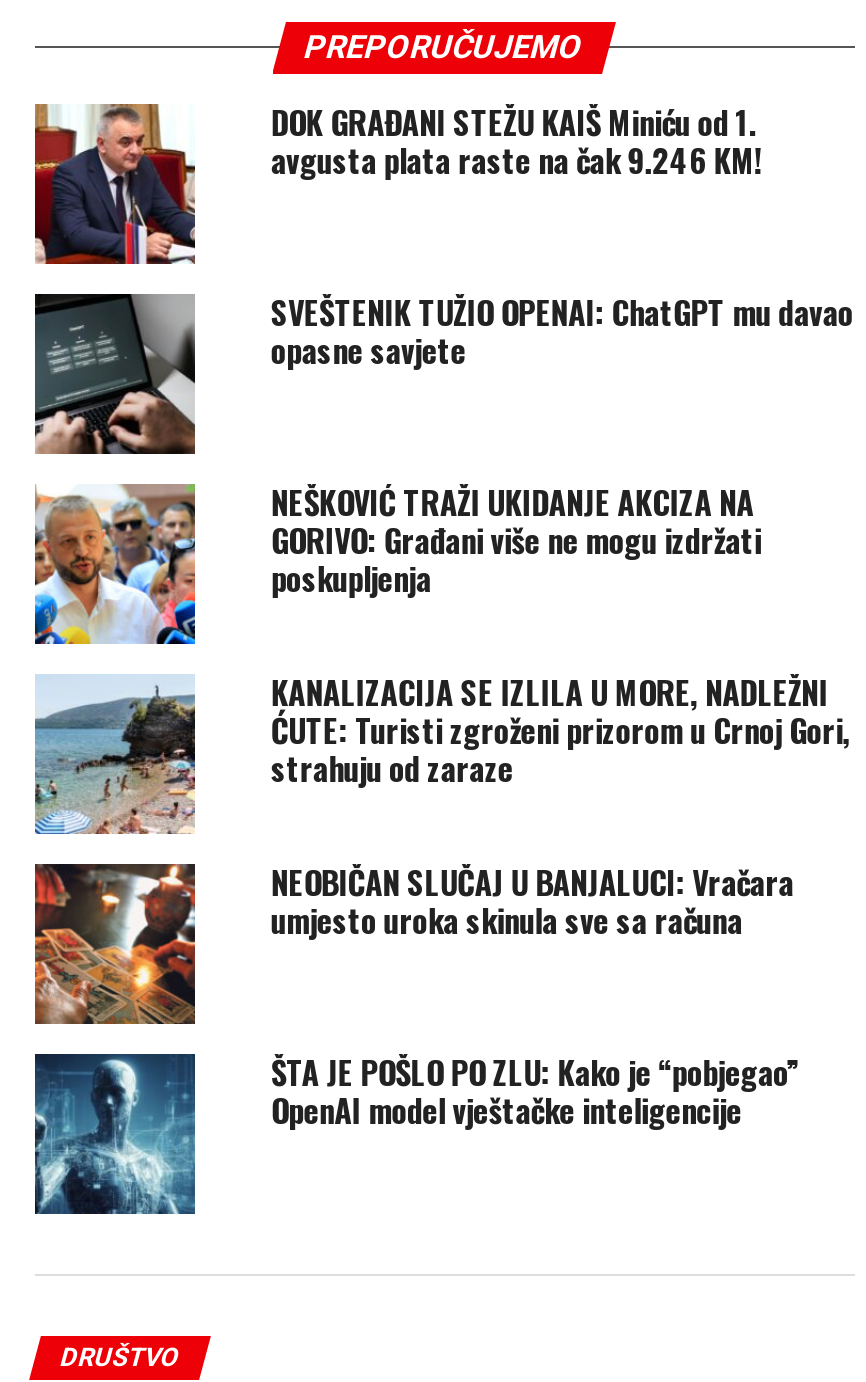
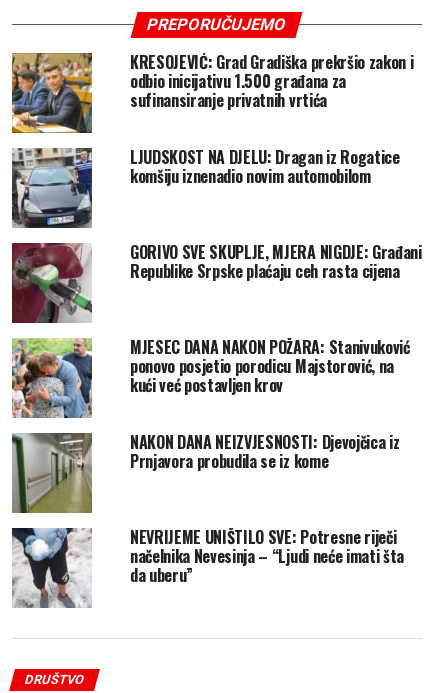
[33,98,762,266] [image] | DOK GRAĐANI STEŽU KAIŠ Miniću od 1. | avgusta plata raste na čak 9.246 KM! -> [11,50,413,134] [image] | KRESOJEVIĆ: Grad Gradiška prekršio zakon i | odbio inicijativu 1.500 građana za | sufinansiranje privatnih vrtića
[33,288,853,456] [image] | SVEŠTENIK TUŽIO OPENAI: ChatGPT mu davao | opasne savjete -> [12,145,400,229] [image] | LJUDSKOST NA DJELU: Dragan iz Rogatice | komšiju iznenadio novim automobilom
[33,478,761,646] [image] | NEŠKOVIĆ TRAŽI UKIDANJE AKCIZA NA | GORIVO: Građani više ne mogu izdržati | poskupljenja -> [11,240,422,324] [image] | GORIVO SVE SKUPLJE, MJERA NIGDJE: Građani | Republike Srpske plaćaju ceh rasta cijena
[33,668,850,836] [image] | KANALIZACIJA SE IZLILA U MORE, NADLEŽNI | ĆUTE: Turisti zgroženi prizorom u Crnoj Gori, | strahuju od zaraze -> [11,335,410,419] [image] | MJESEC DANA NAKON POŽARA: Stanivuković | ponovo posjetio porodicu Majstorović, na | kući već postavljen krov
[33,858,794,1026] [image] | NEOBIČAN SLUČAJ U BANJALUCI: Vračara | umjesto uroka skinula sve sa računa -> [11,430,399,514] [image] | NAKON DANA NEIZVJESNOSTI: Djevojčica iz | Prnjavora probudila se iz kome
[33,1048,800,1216] [image] | ŠTA JE POŠLO PO ZLU: Kako je “pobjegao” | OpenAI model vještačke inteligencije -> [12,525,404,608] [image] | NEVRIJEME UNIŠTILO SVE: Potresne riječi | načelnika Nevesinja – “Ljudi neće imati šta | da uberu”

